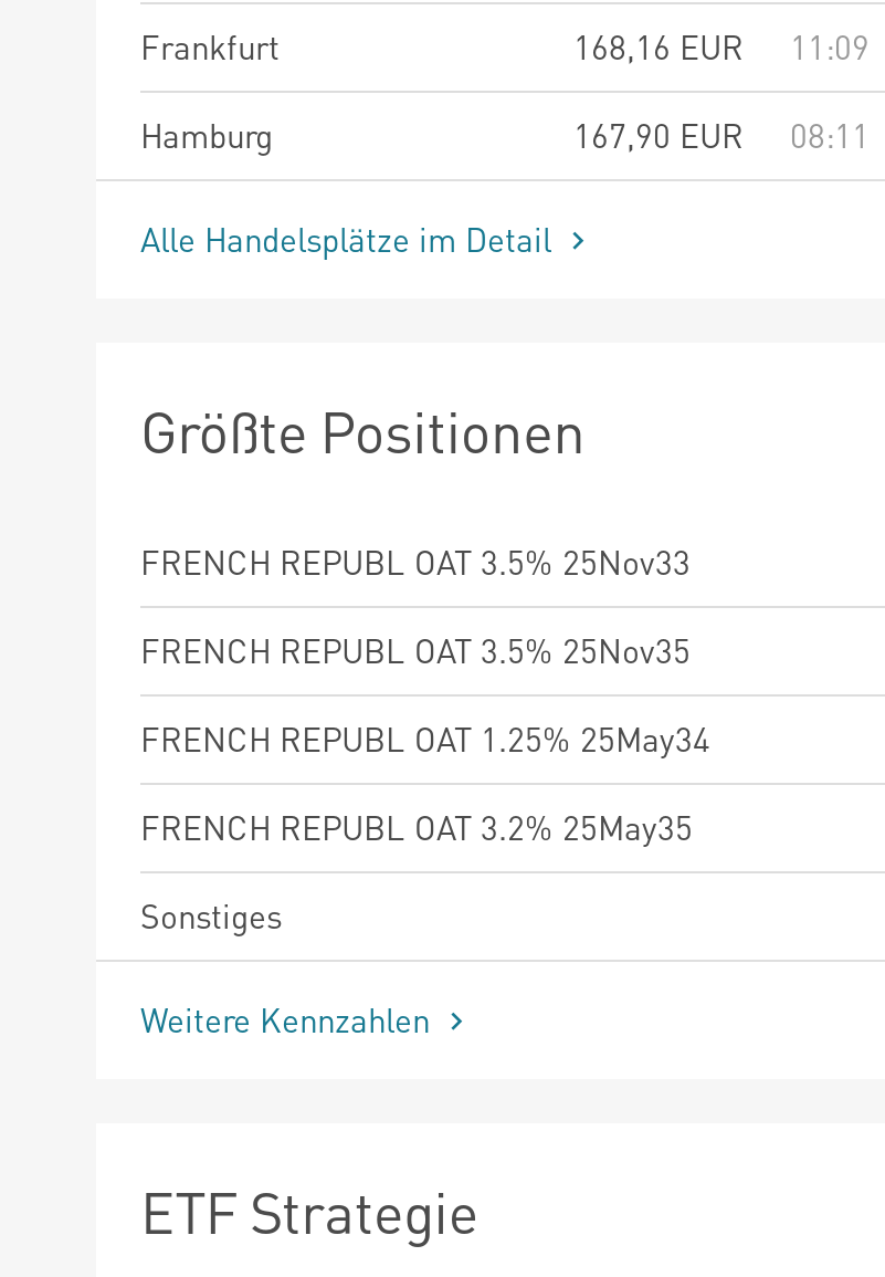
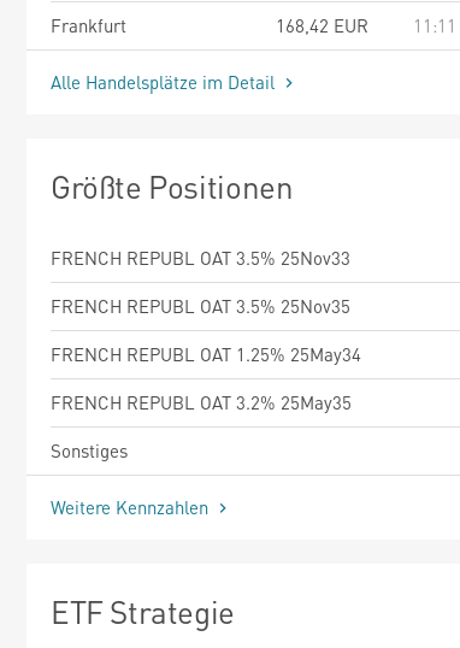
[140,23,870,156] 168,16 EUR | 11:09 | Hamburg | 167,90 EUR | 08:11 -> [276,13,456,37] 168,42 EUR | 11:11

